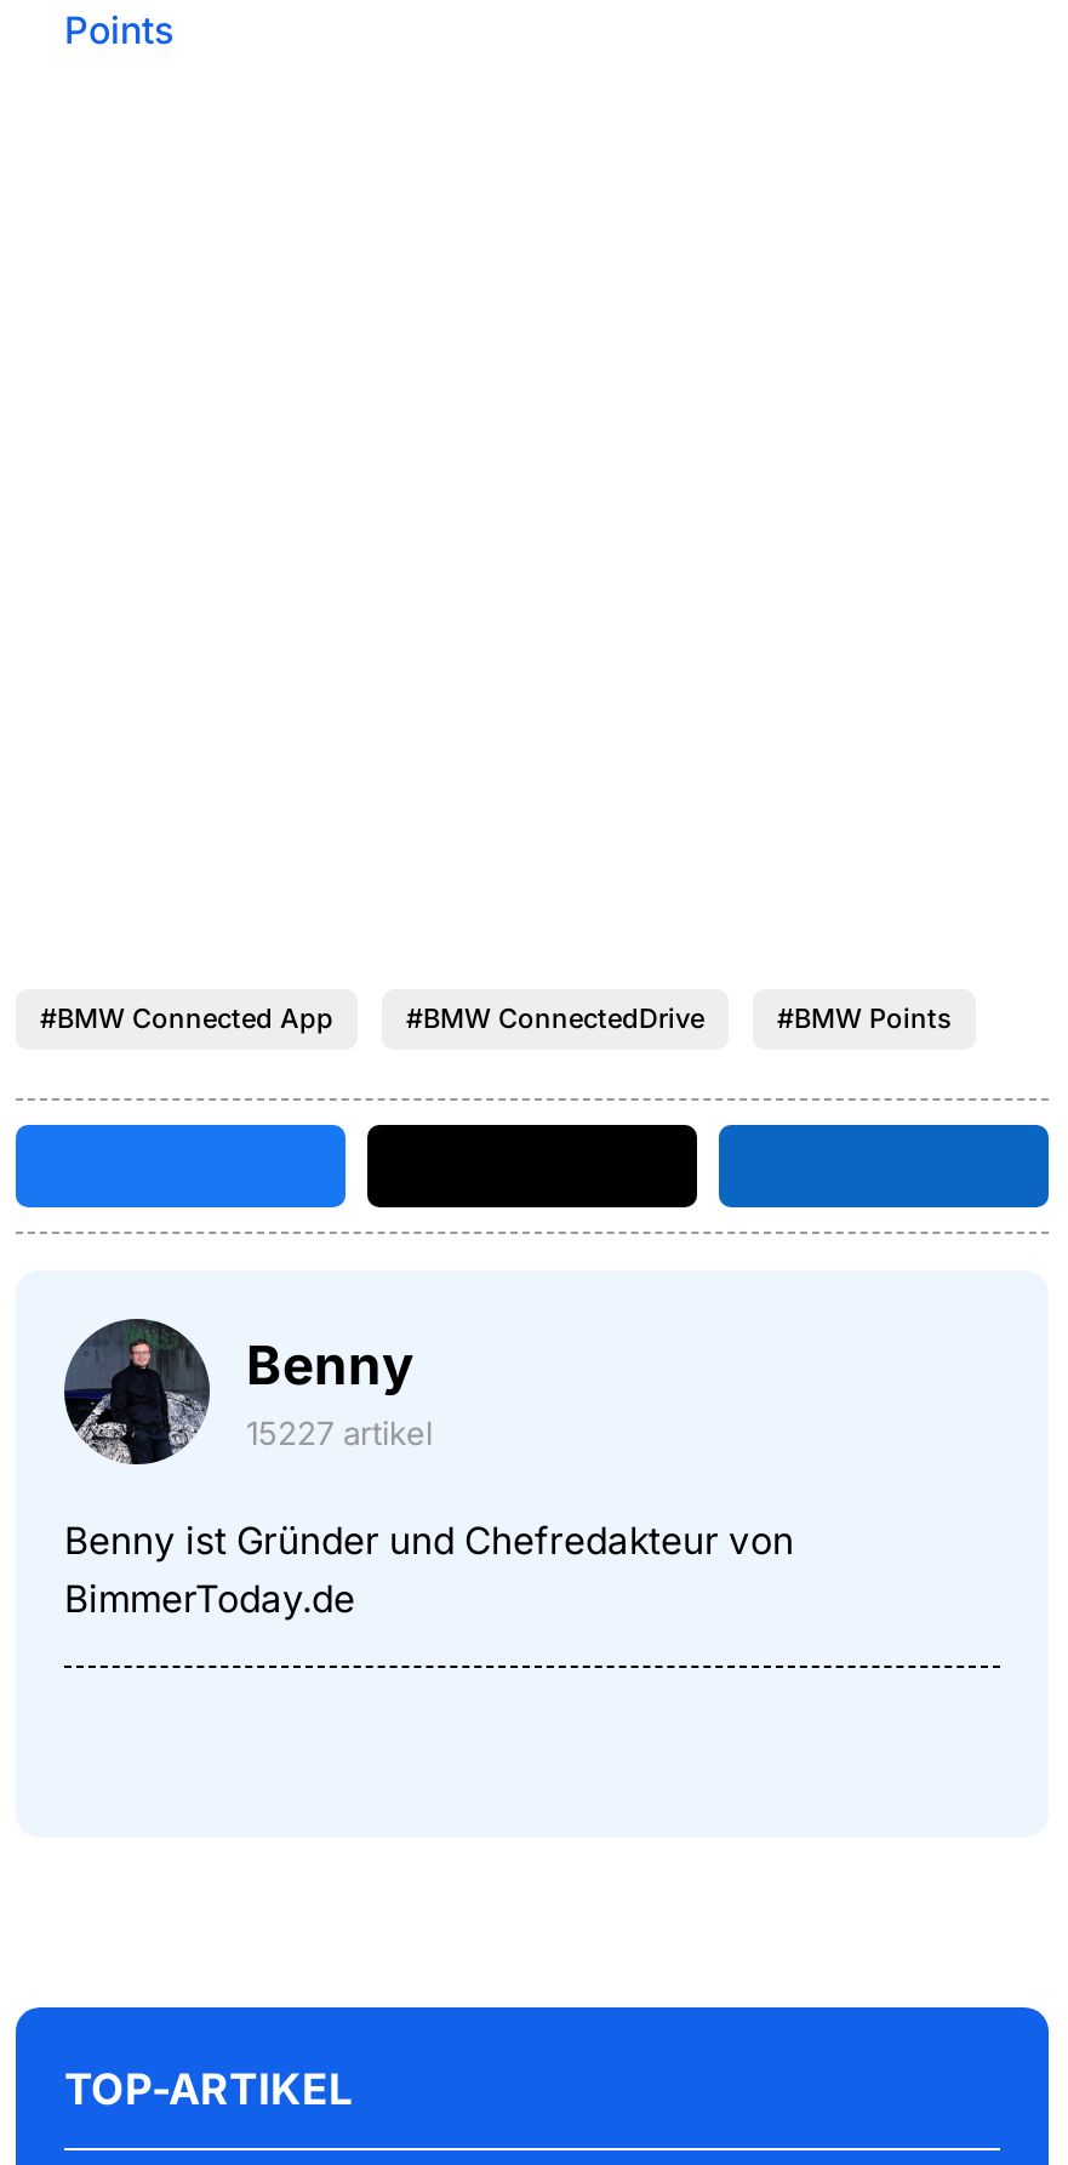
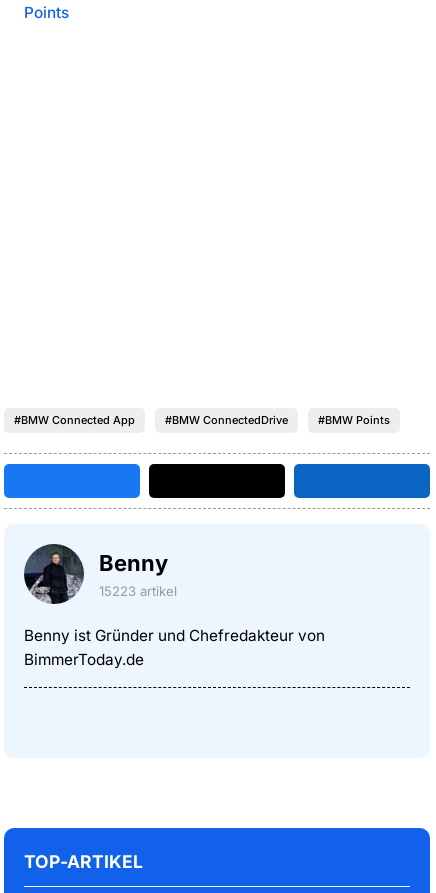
[246,1413,433,1451] 15227 artikel -> [99,583,177,599] 15223 artikel

